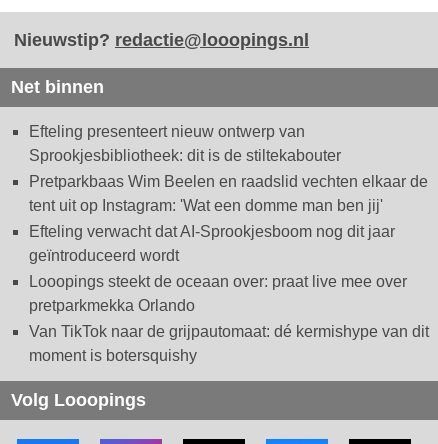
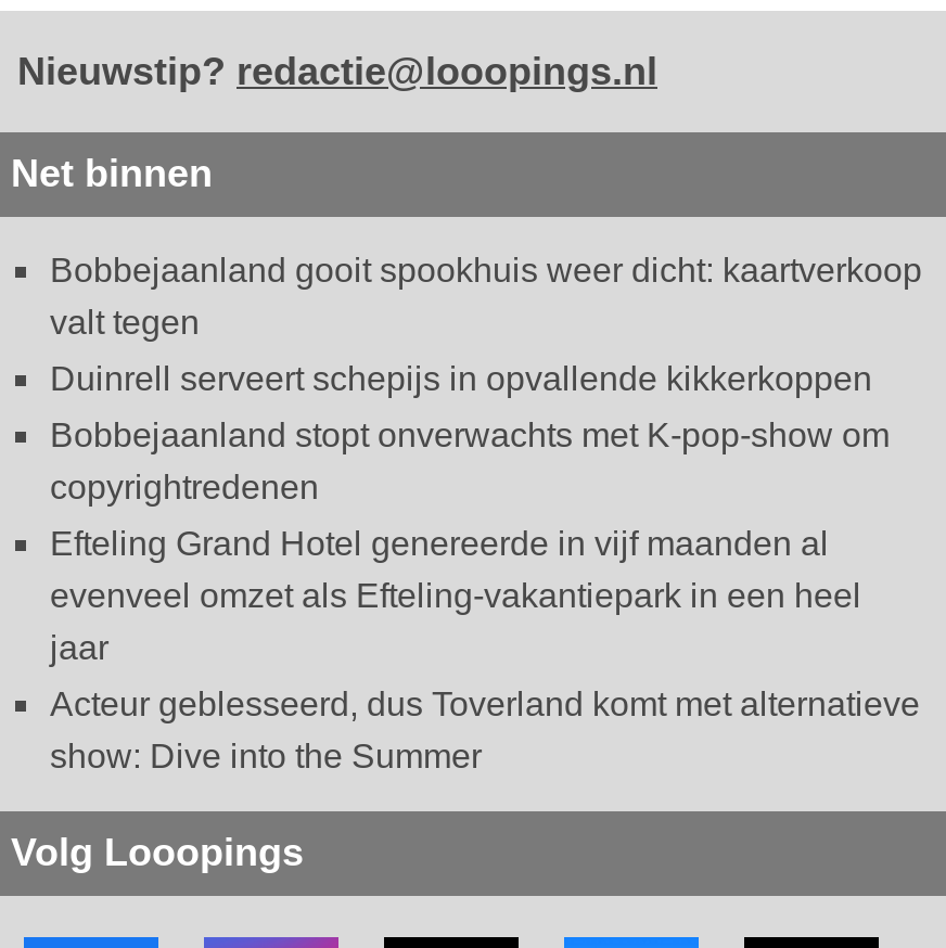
[29,123,341,164] Efteling presenteert nieuw ontwerp van | Sprookjesbibliotheek: dit is de stiltekabouter -> [50,252,922,341] Bobbejaanland gooit spookhuis weer dicht: kaartverkoop | valt tegen
[29,173,428,214] Pretparkbaas Wim Beelen en raadslid vechten elkaar de | tent uit op Instagram: 'Wat een domme man ben jij' -> [50,360,872,397] Duinrell serveert schepijs in opvallende kikkerkoppen
[29,223,395,264] Efteling verwacht dat AI-Sprookjesboom nog dit jaar | geïntroduceerd wordt -> [50,417,890,505] Bobbejaanland stopt onverwachts met K-pop-show om | copyrightredenen
[29,273,407,314] Looopings steekt de oceaan over: praat live mee over | pretparkmekka Orlando -> [50,525,861,666] Efteling Grand Hotel genereerde in vijf maanden al | evenveel omzet als Efteling-vakantiepark in een heel | jaar
[29,323,429,364] Van TikTok naar de grijpautomaat: dé kermishype van dit | moment is botersquishy -> [50,686,920,774] Acteur geblesseerd, dus Toverland komt met alternatieve | show: Dive into the Summer

